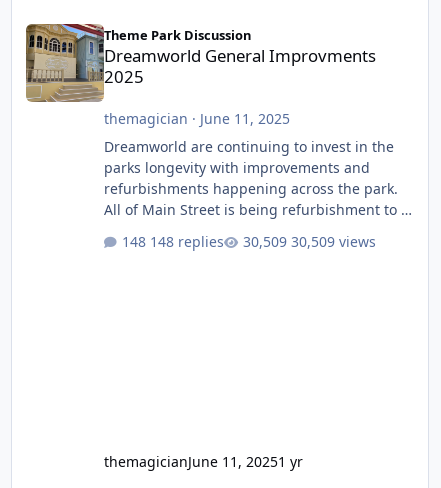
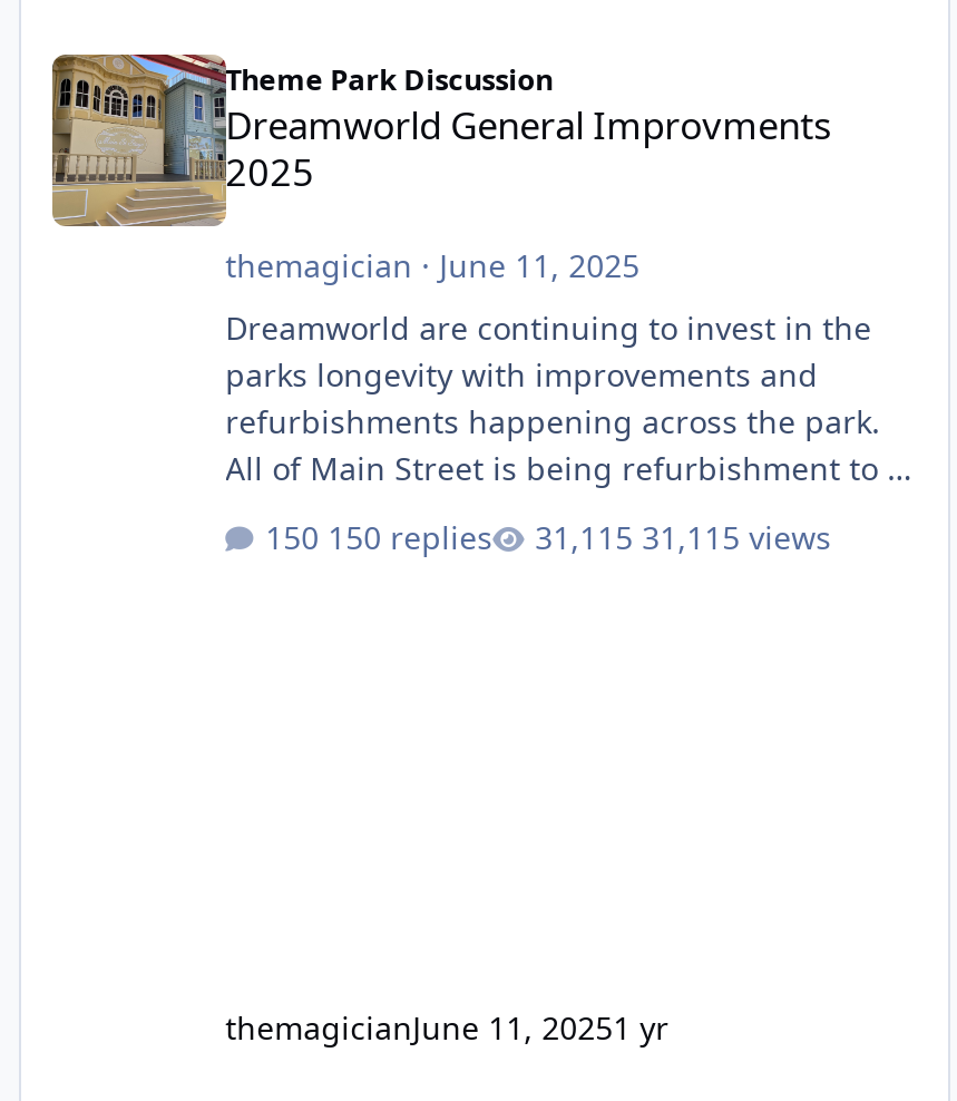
[150,232,224,251] 148 replies -> [328,517,493,559] 150 replies
[291,232,376,251] 30,509 views -> [642,517,832,559] 31,115 views

